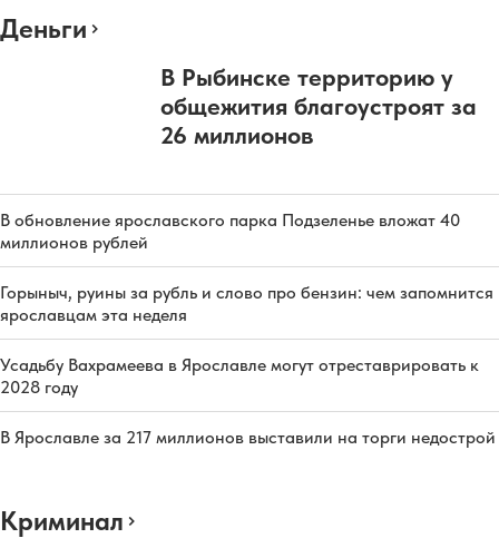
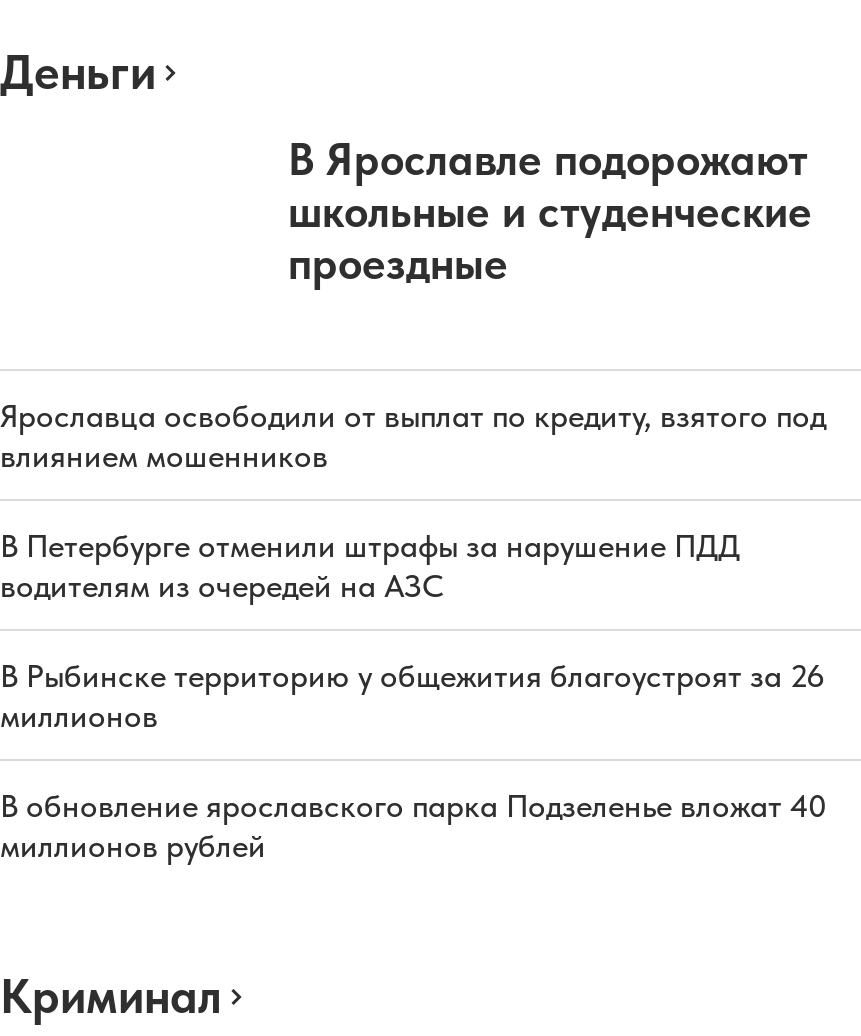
[160,63,477,150] В Рыбинске территорию у | общежития благоустроят за | 26 миллионов -> [0,133,826,735] В Ярославле подорожают | школьные и студенческие | проездные | Ярославца освободили от выплат по кредиту, взятого под | влиянием мошенников | В Петербурге отменили штрафы за нарушение ПДД | водителям из очередей на АЗС | В Рыбинске территорию у общежития благоустроят за 26 | миллионов
moved [0,210,460,253] -> [0,787,826,865]: В обновление ярославского парка Подзеленье вложат 40 | миллионов рублей
[0,282,496,448] Горыныч, руины за рубль и слово про бензин: чем запомнится | ярославцам эта неделя | Усадьбу Вахрамеева в Ярославле могут отреставрировать к | 2028 году | В Ярославле за 217 миллионов выставили на торги недострой -> none

